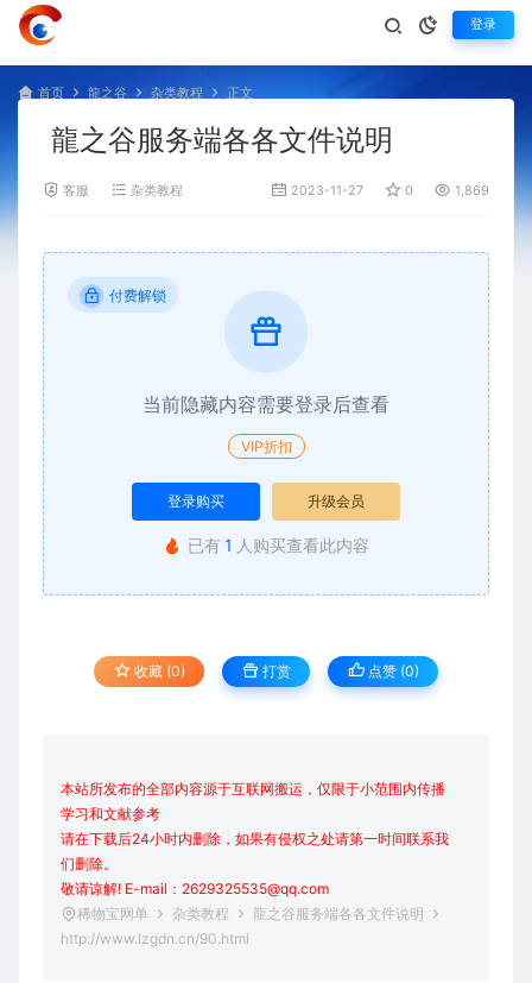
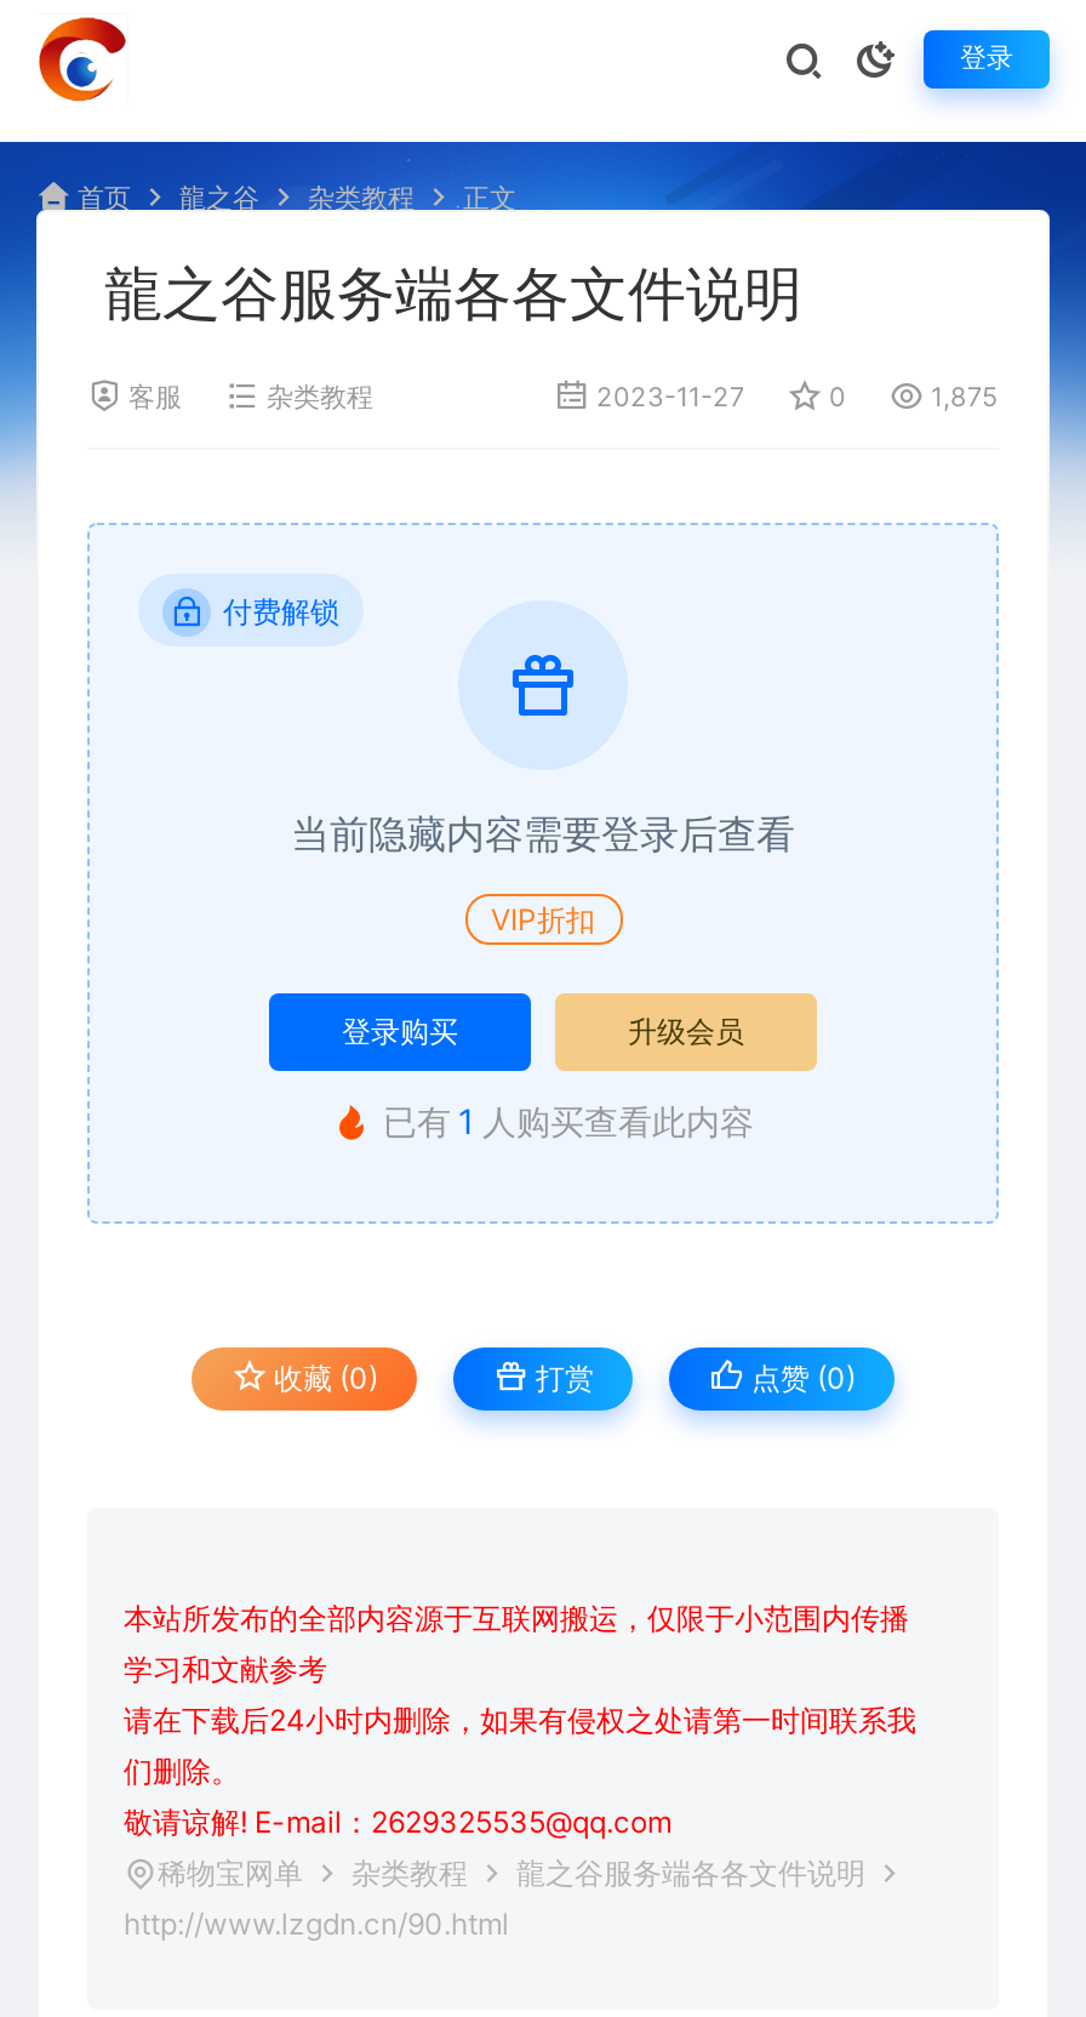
[451,183,489,199] 1,869 -> [924,382,999,414] 1,875

